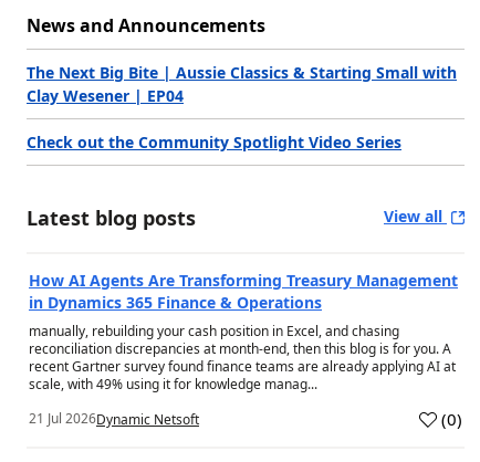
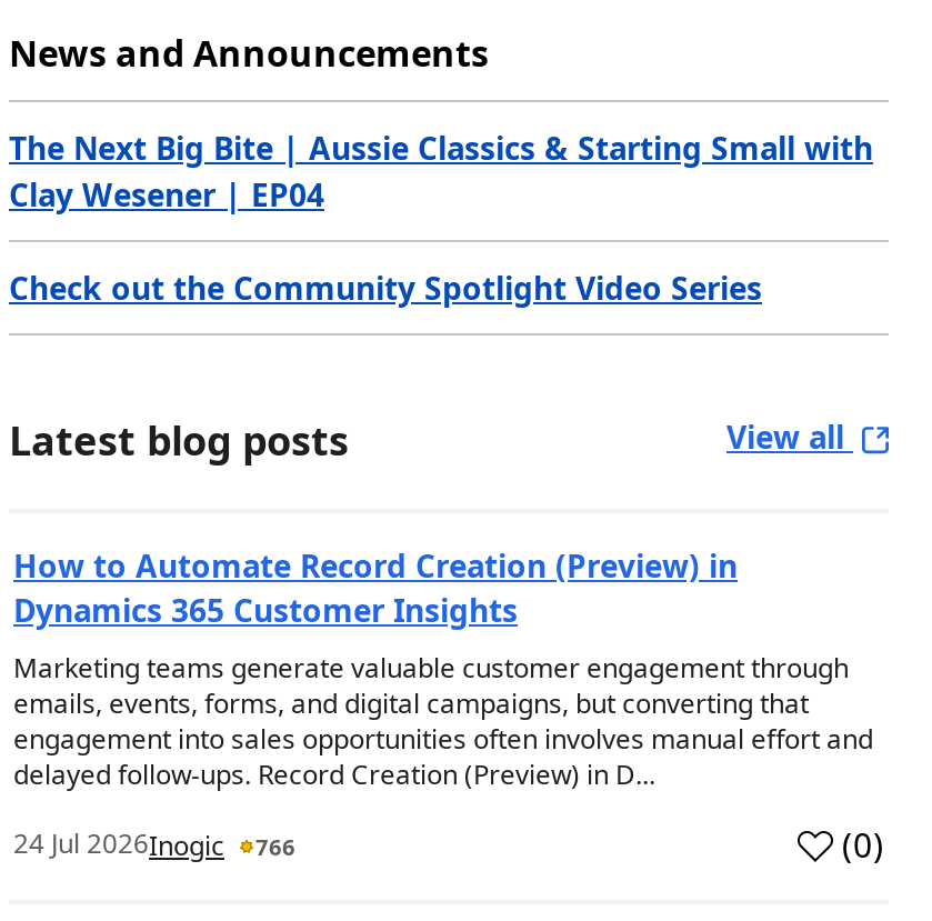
[29,270,458,393] How AI Agents Are Transforming Treasury Management | in Dynamics 365 Finance & Operations | manually, rebuilding your cash position in Excel, and chasing | reconciliation discrepancies at month-end, then this blog is for you. A | recent Gartner survey found finance teams are already applying AI at | scale, with 49% using it for knowledge manag... -> [13,544,873,793] How to Automate Record Creation (Preview) in | Dynamics 365 Customer Insights | Marketing teams generate valuable customer engagement through | emails, events, forms, and digital campaigns, but converting that | engagement into sales opportunities often involves manual effort and | delayed follow-ups. Record Creation (Preview) in D...
[29,409,199,429] 21 Jul 2026Dynamic Netsoft -> [13,824,295,864] 24 Jul 2026Inogic | 766

